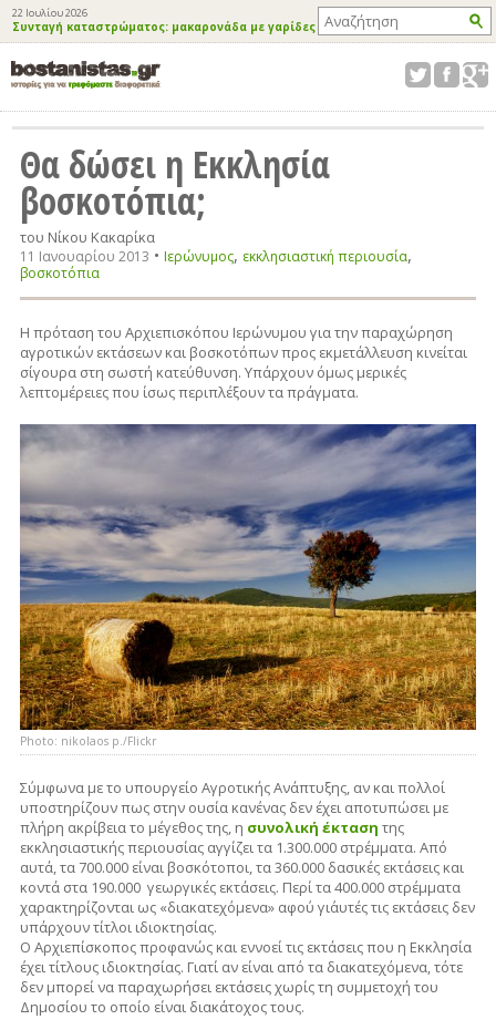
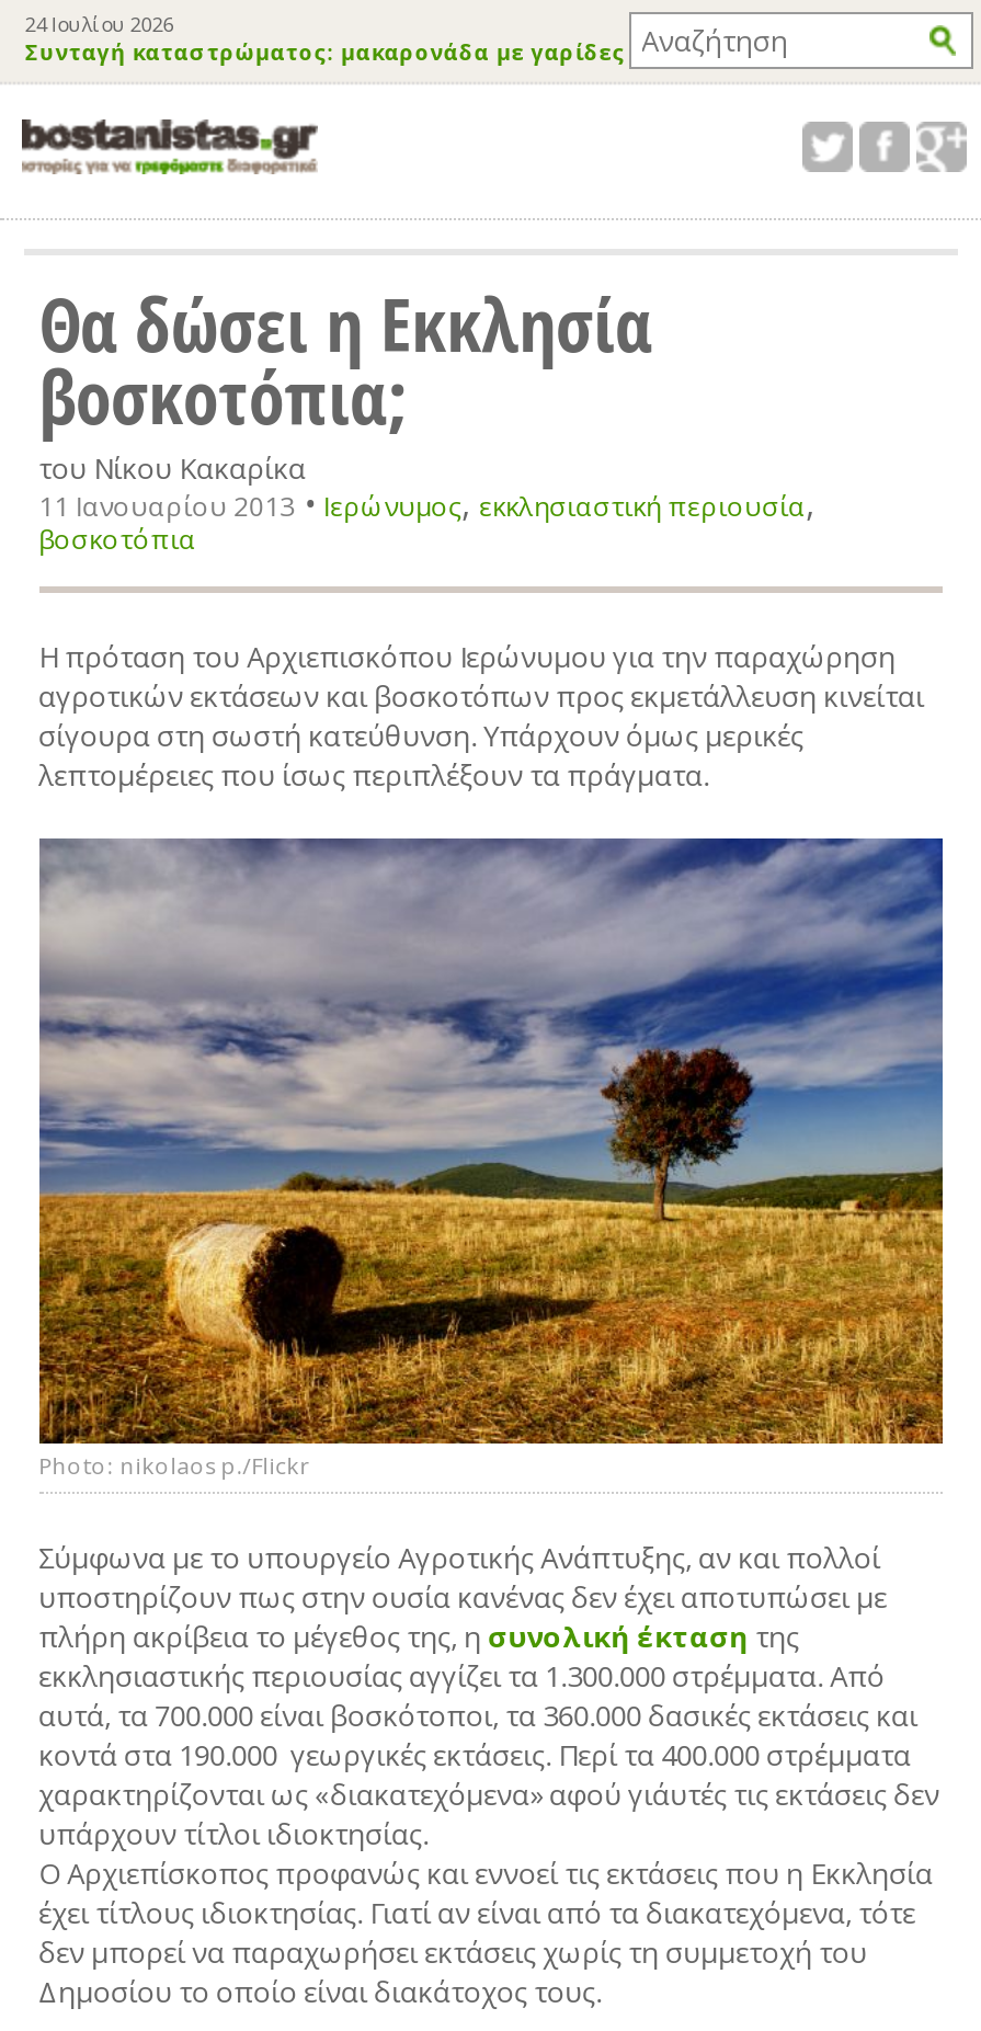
[12,6,88,20] 22 Ιουλίου 2026 -> [25,10,174,38] 24 Ιουλίου 2026

